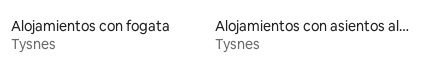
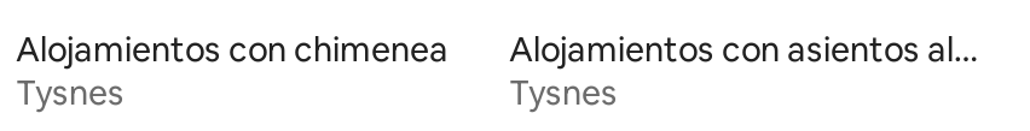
[11,17,170,35] Alojamientos con fogata -> [16,28,449,71] Alojamientos con chimenea

